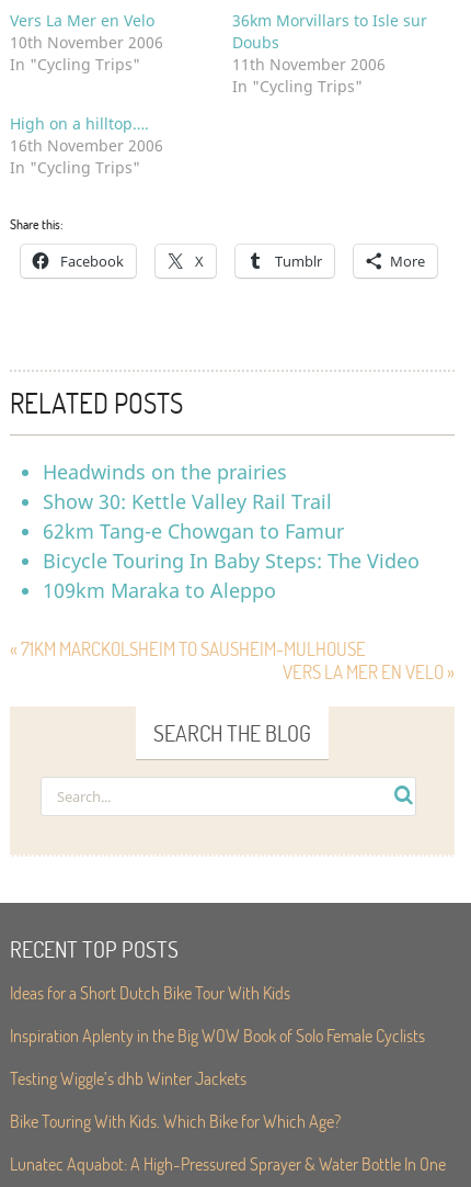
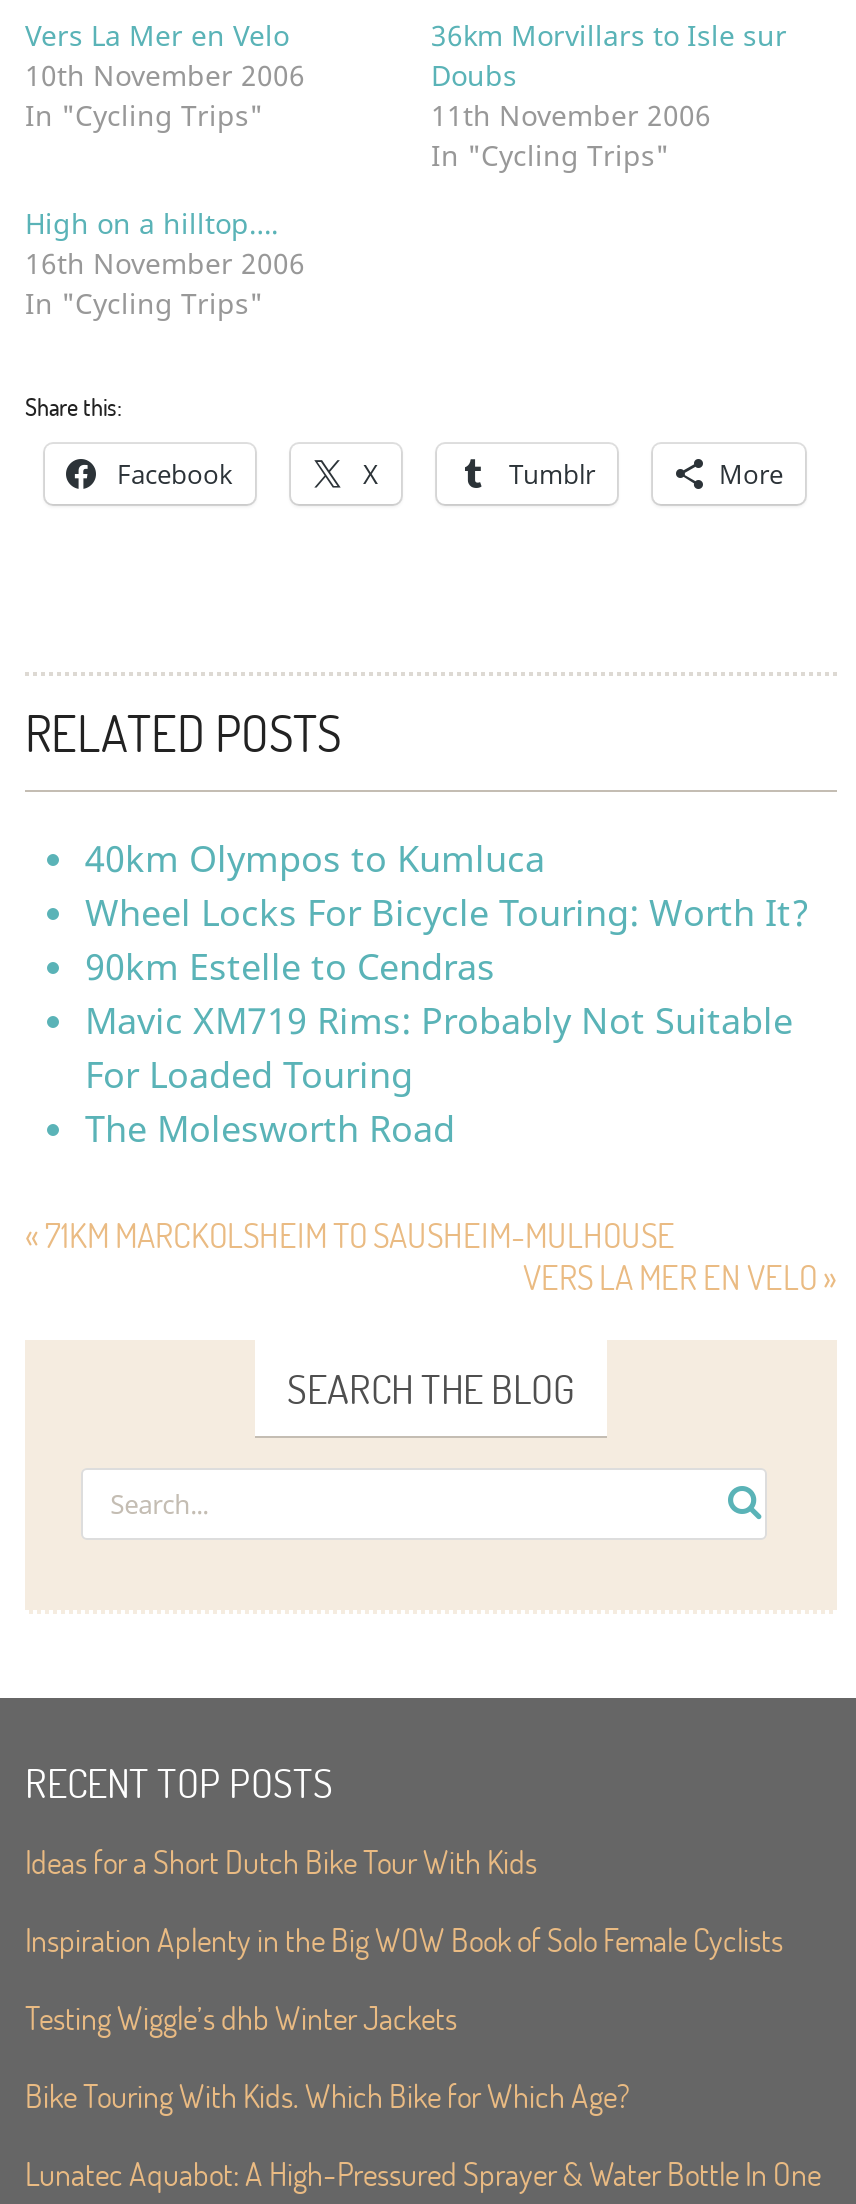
[43,458,420,603] Headwinds on the prairies | Show 30: Kettle Valley Rail Trail | 62km Tang-e Chowgan to Famur | Bicycle Touring In Baby Steps: The Video | 109km Maraka to Aleppo -> [85,833,809,1151] 40km Olympos to Kumluca | Wheel Locks For Bicycle Touring: Worth It? | 90km Estelle to Cendras | Mavic XM719 Rims: Probably Not Suitable | For Loaded Touring | The Molesworth Road

